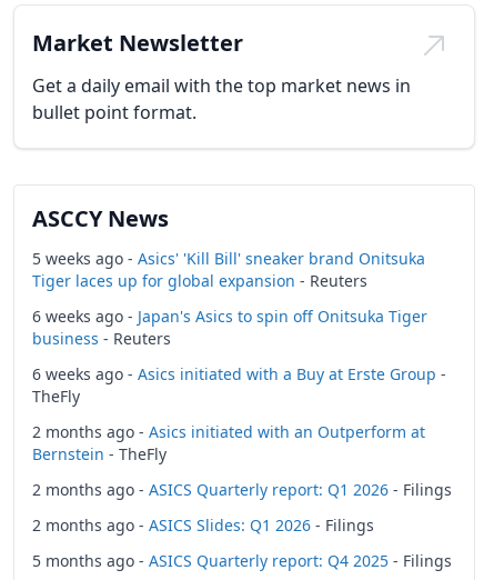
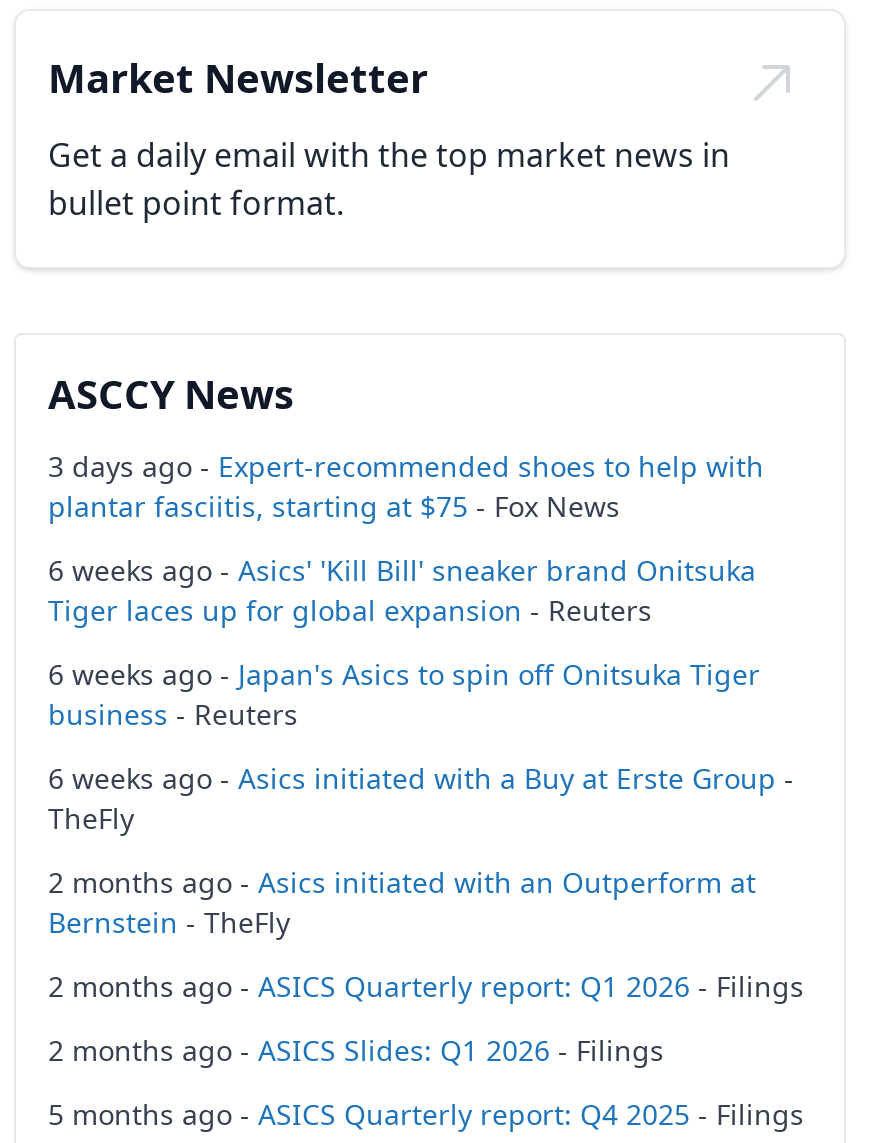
[32,248,425,269] 5 weeks ago - Asics' 'Kill Bill' sneaker brand Onitsuka -> [48,447,764,589] 3 days ago - Expert-recommended shoes to help with | plantar fasciitis, starting at $75 - Fox News | 6 weeks ago - Asics' 'Kill Bill' sneaker brand Onitsuka

